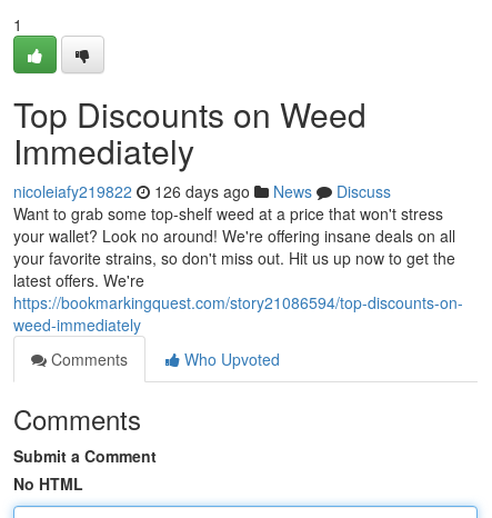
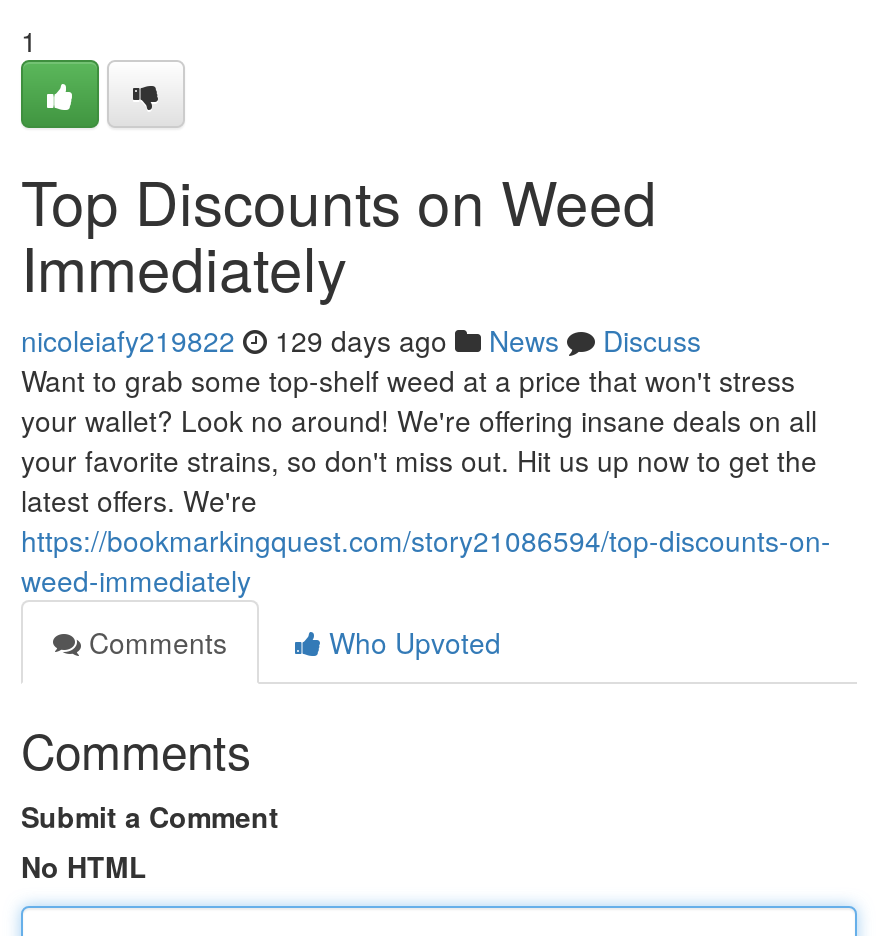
[13,180,391,202] nicoleiafy219822 126 days ago News Discuss -> [21,320,701,360] nicoleiafy219822 129 days ago News Discuss

